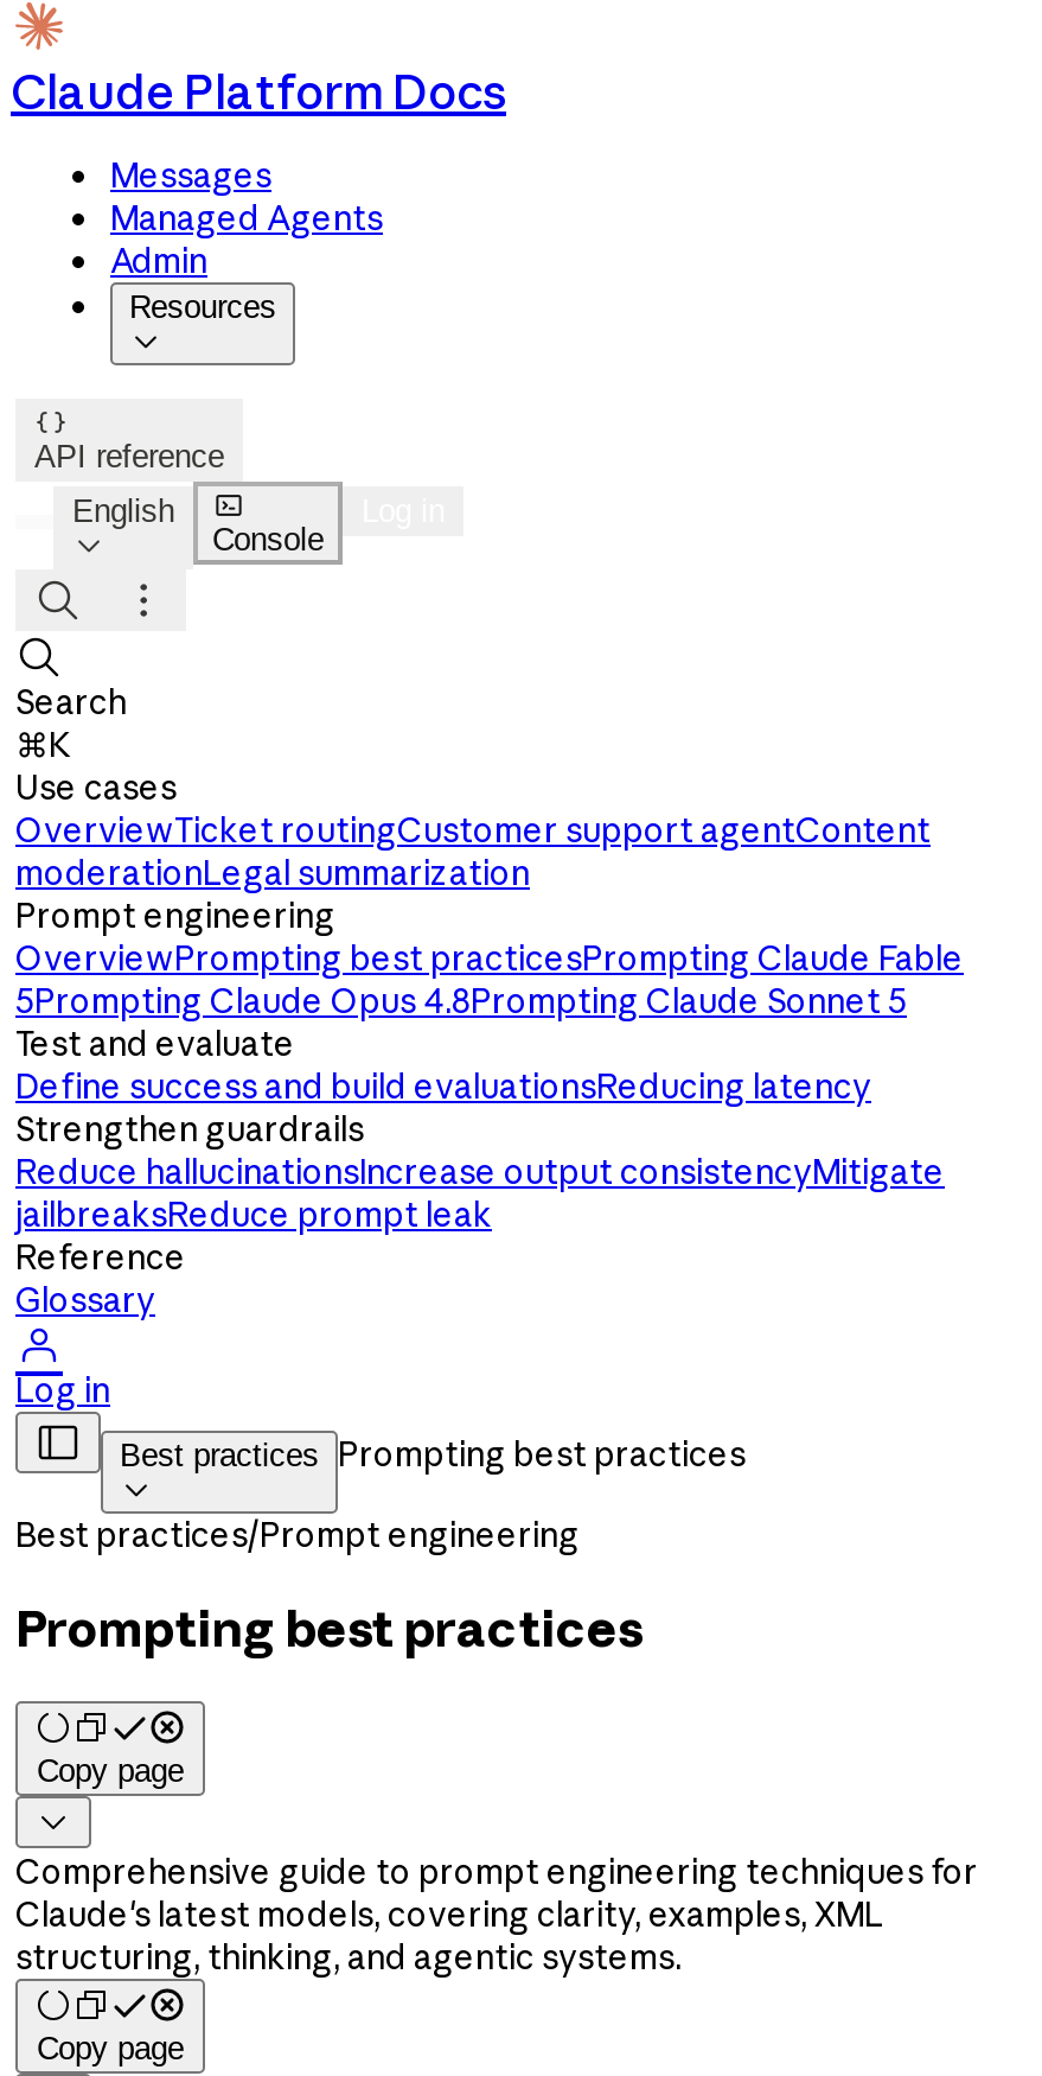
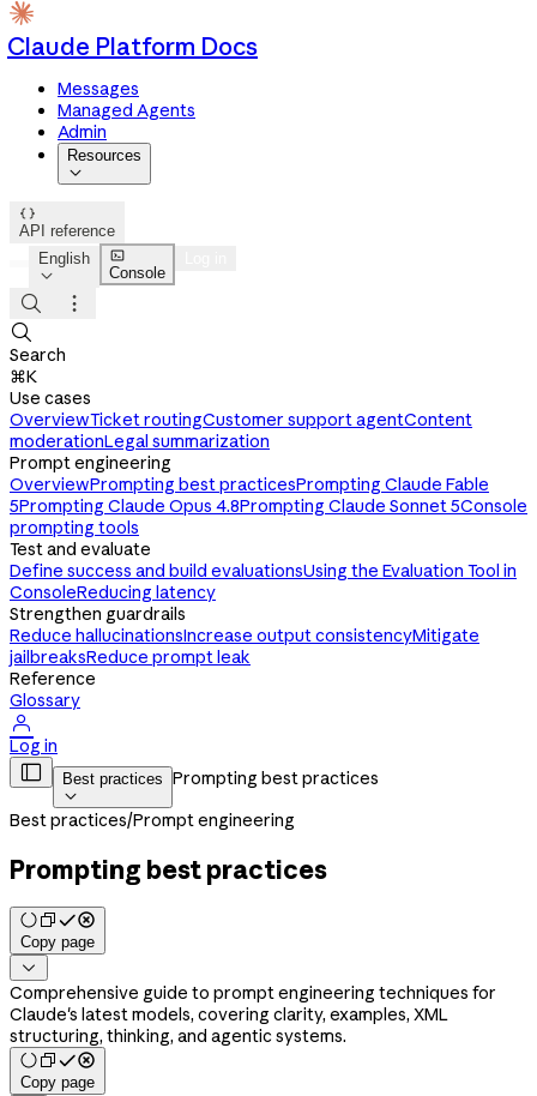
[15,980,907,1023] 5Prompting Claude Opus 4.8Prompting Claude Sonnet 5 -> [10,495,527,538] 5Prompting Claude Opus 4.8Prompting Claude Sonnet 5Console | prompting tools
[15,1065,871,1108] Define success and build evaluationsReducing latency -> [10,560,517,603] Define success and build evaluationsUsing the Evaluation Tool in | ConsoleReducing latency

